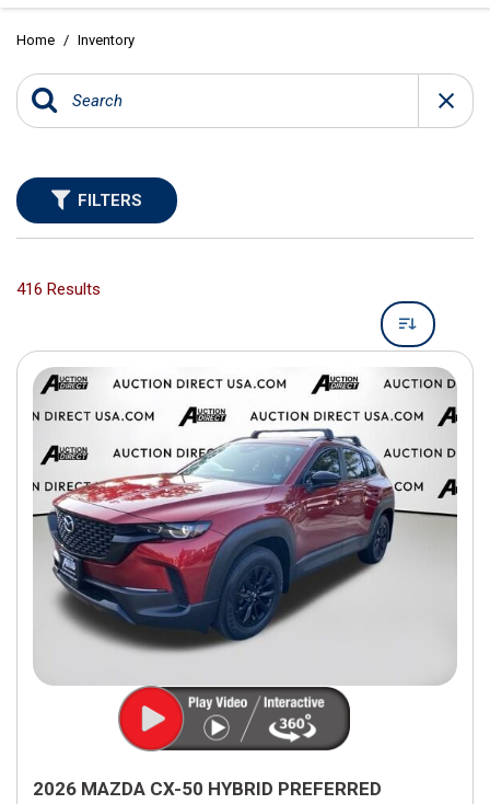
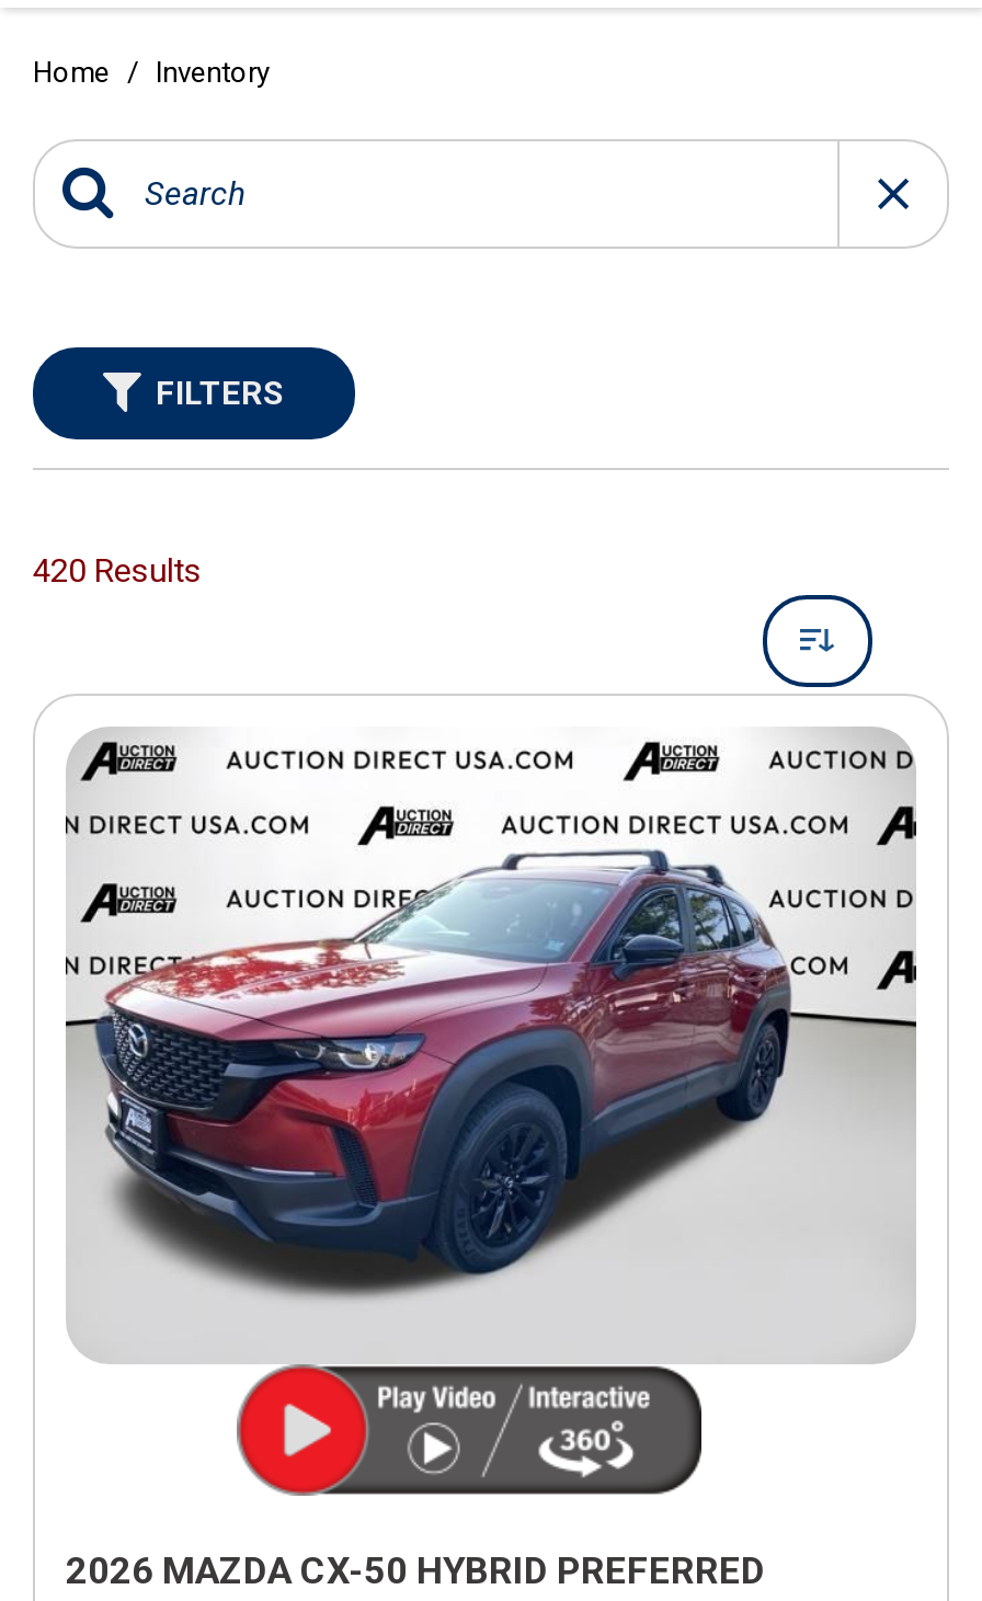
[16,279,101,299] 416 Results -> [33,551,202,591] 420 Results

